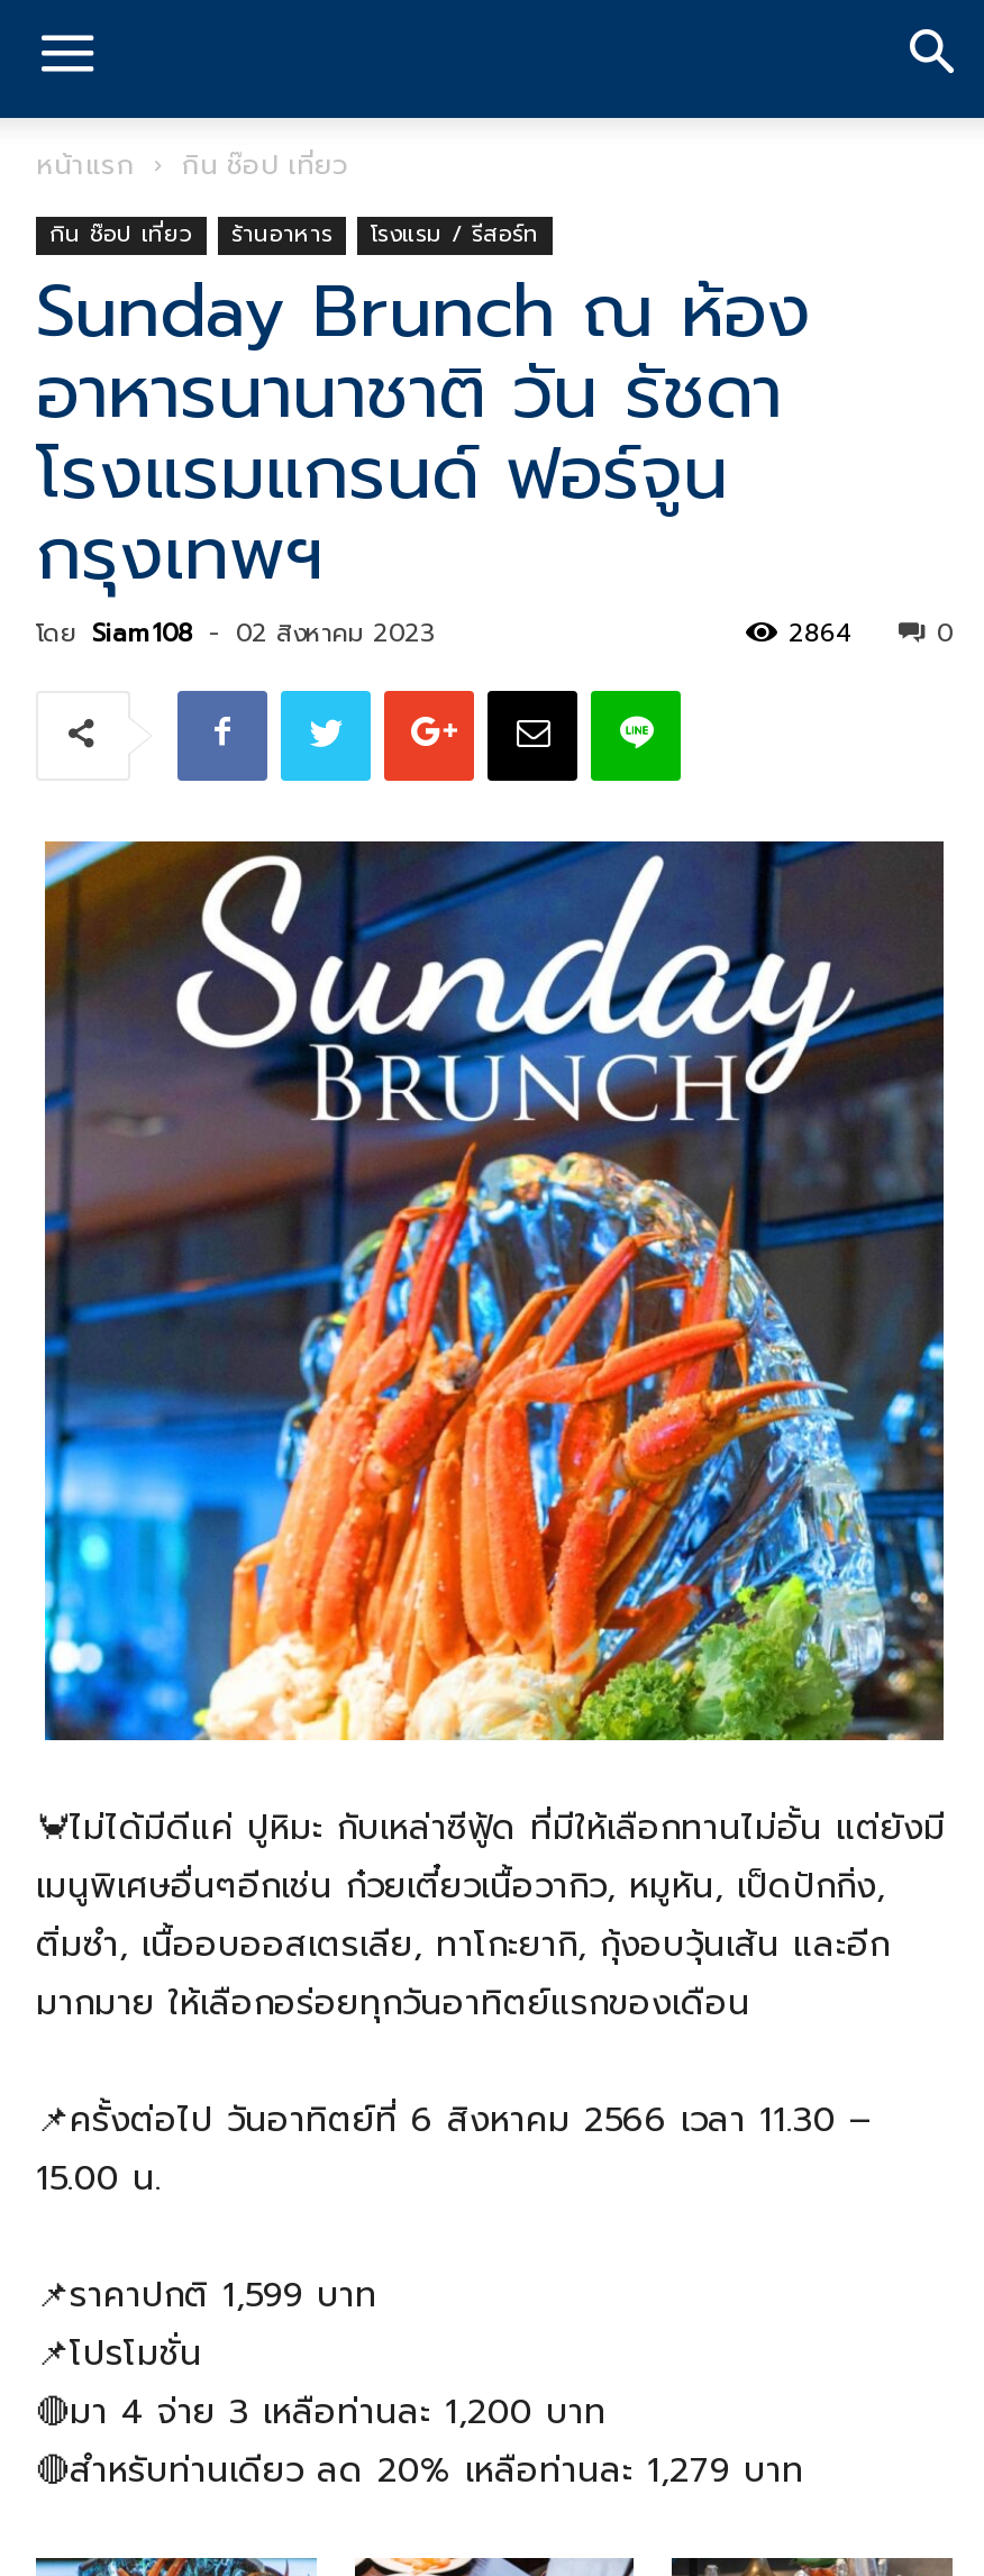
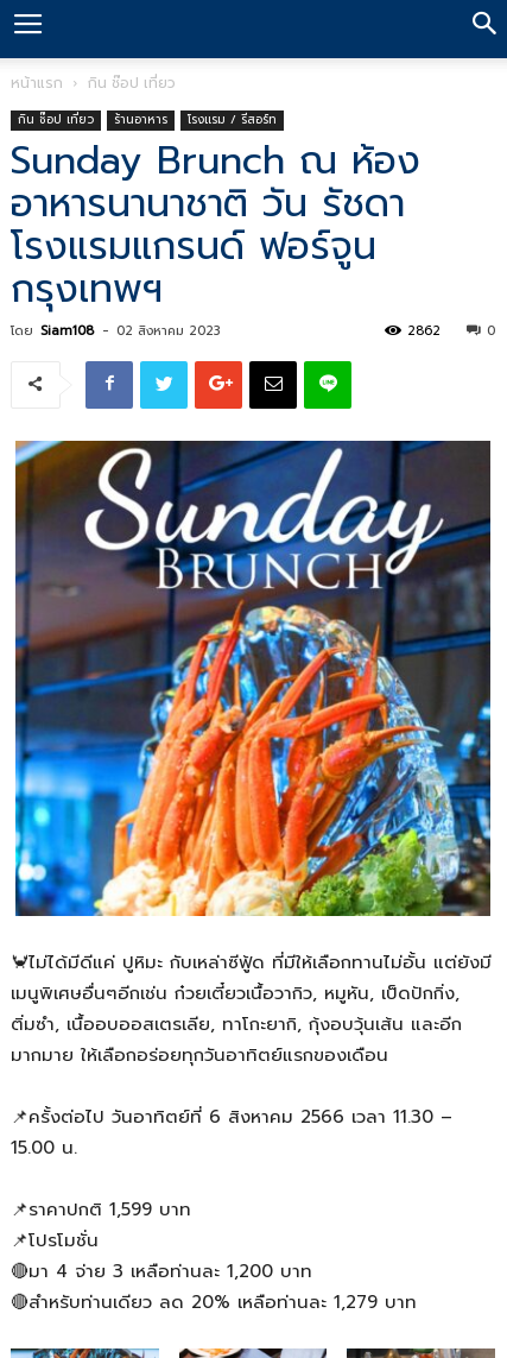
[789,615,849,653] 2864 -> [407,321,441,341] 2862

